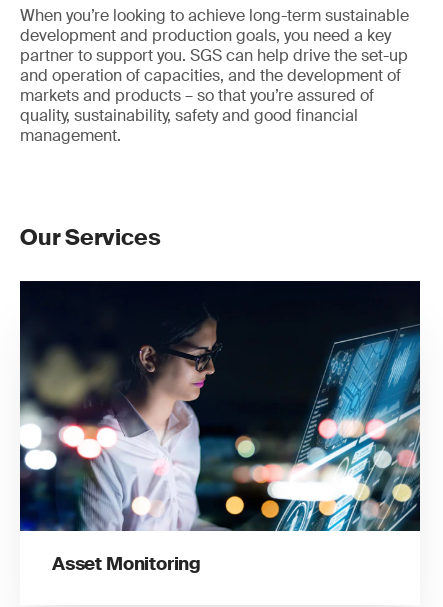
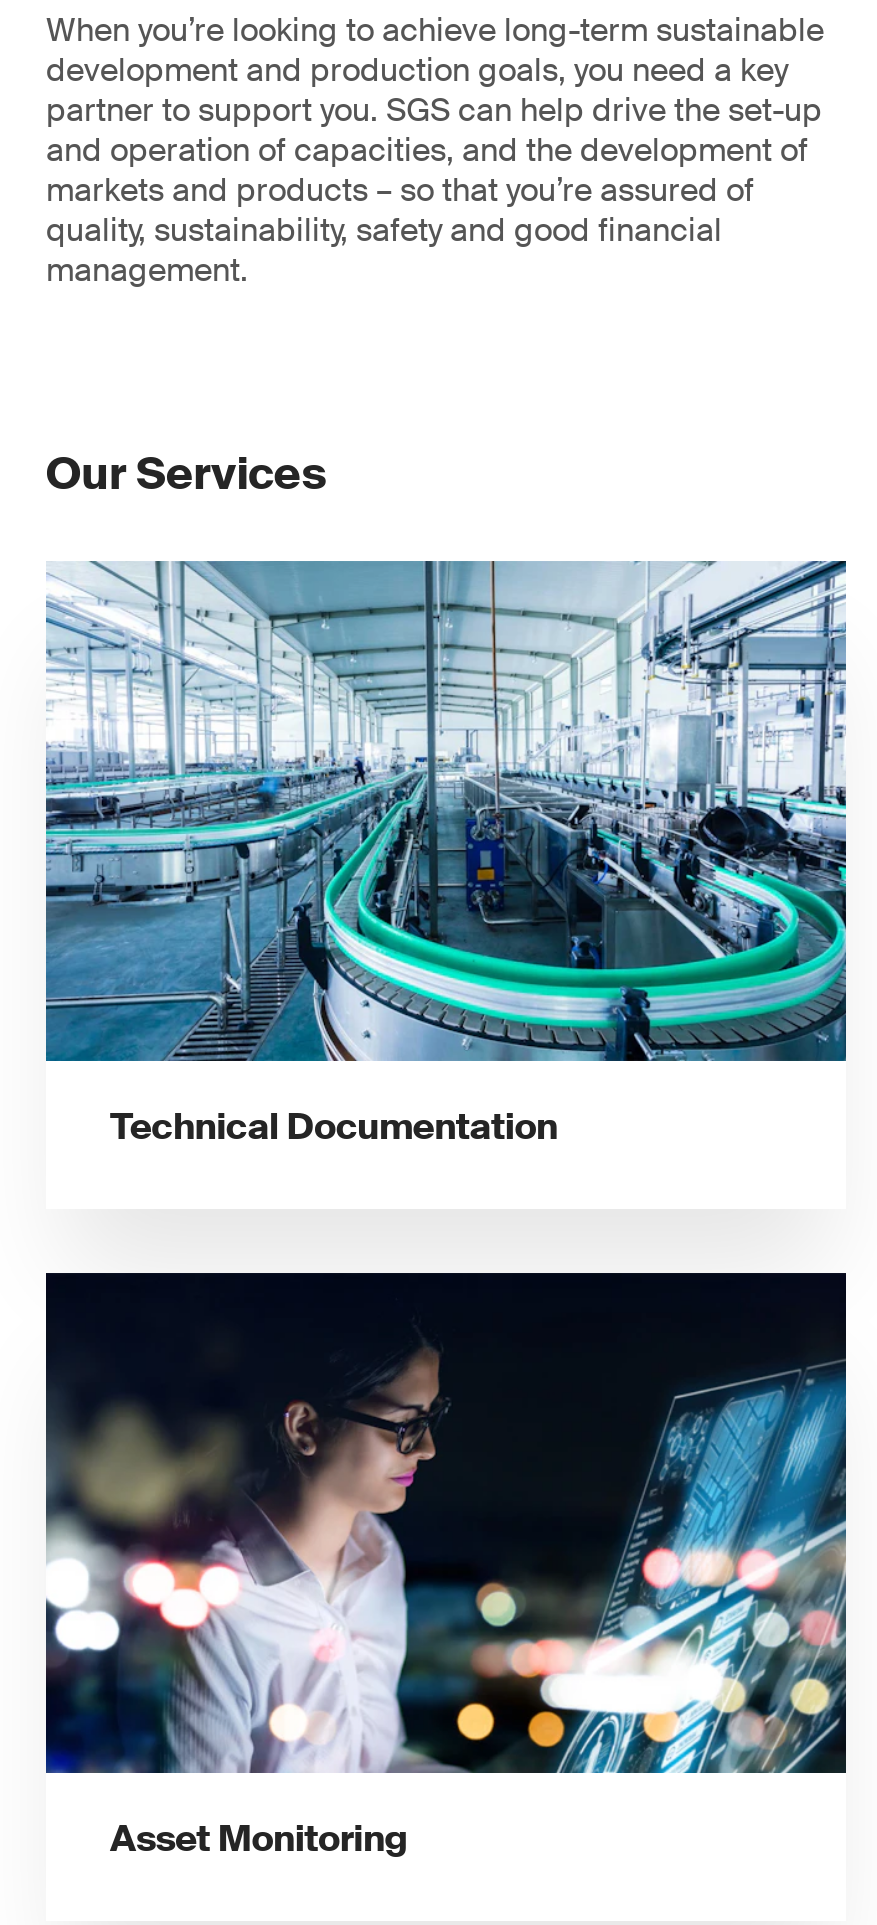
none -> [44,559,848,1151] [image] | Technical Documentation

